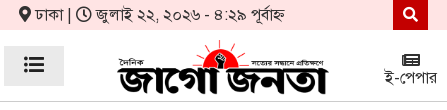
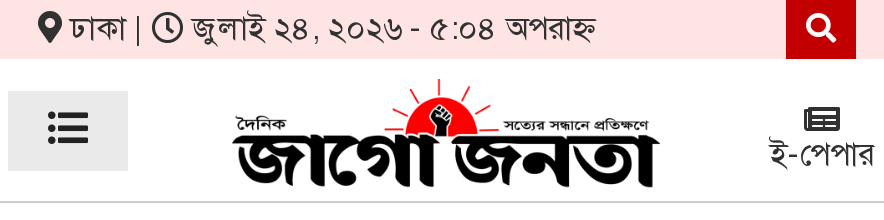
[92,5,285,25] জুলাই ২২, ২০২৬ - ৪:২৯ পূর্বাহ্ন -> [184,9,596,49] জুলাই ২৪, ২০২৬ - ৫:০৪ অপরাহ্ন

